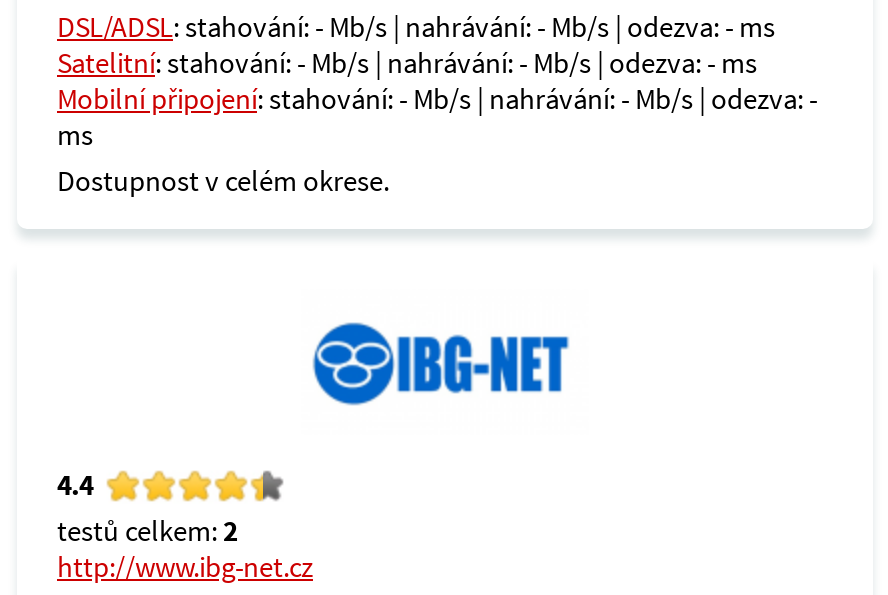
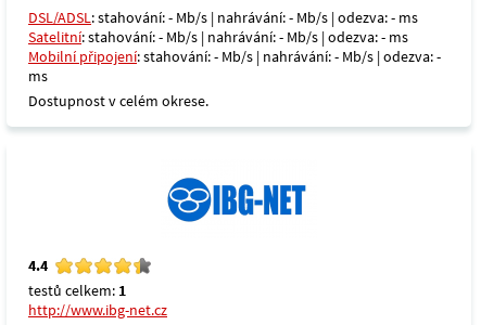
[57,513,237,549] testů celkem: 2 -> [28,281,126,300] testů celkem: 1

